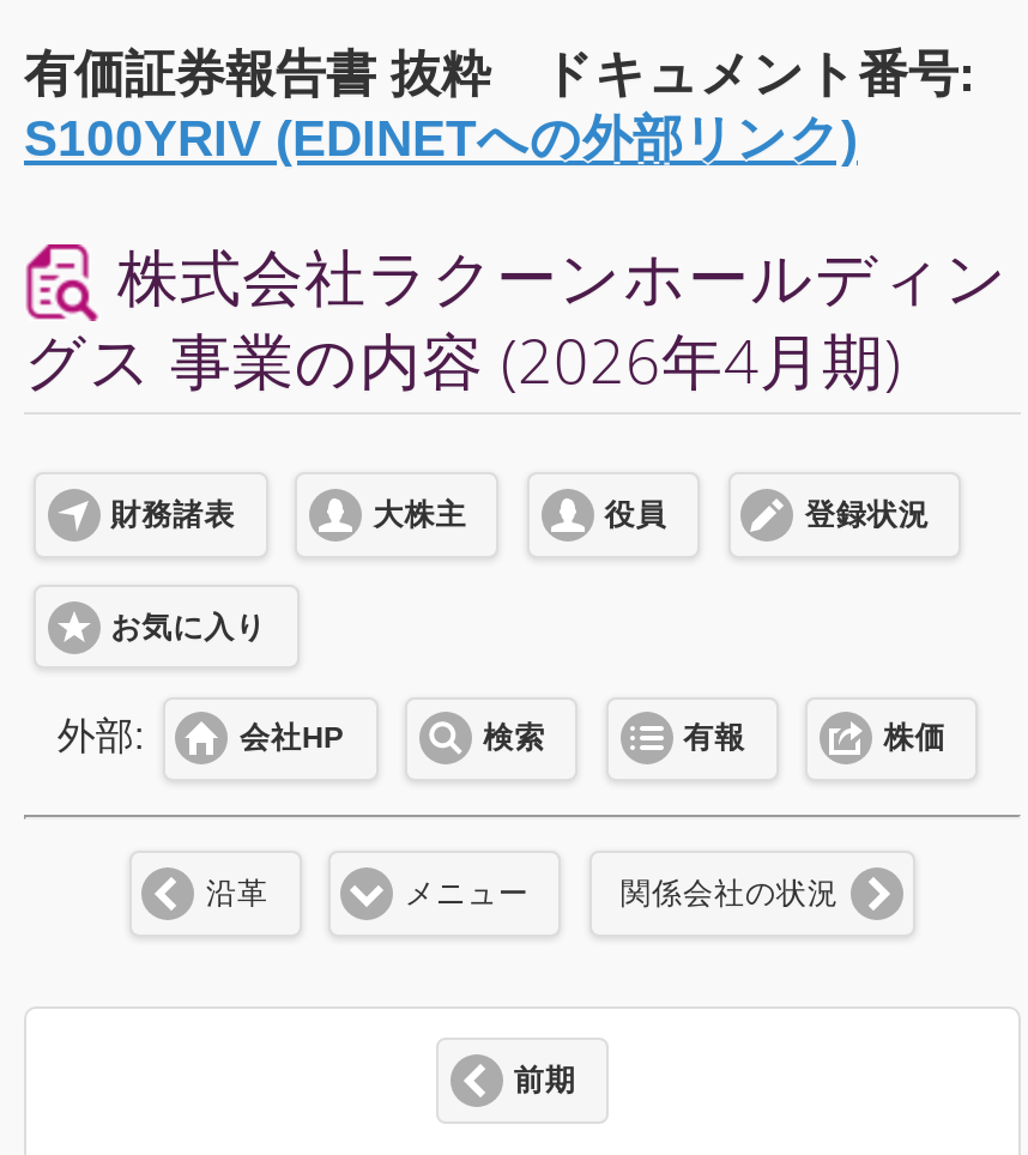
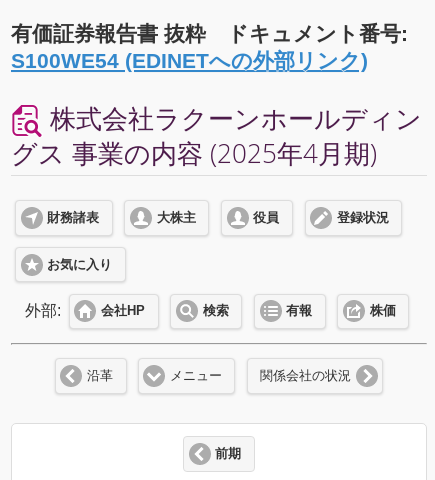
[24,110,858,165] S100YRIV (EDINETへの外部リンク) -> [11,49,368,72] S100WE54 (EDINETへの外部リンク)
[24,318,901,402] グス 事業の内容 (2026年4月期) -> [11,136,377,171] グス 事業の内容 (2025年4月期)

